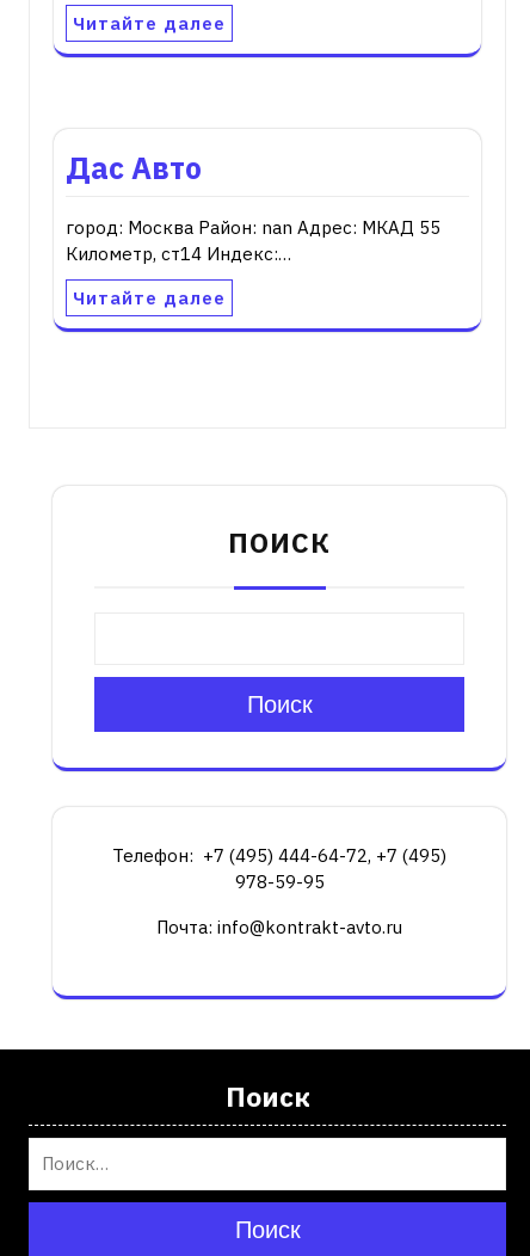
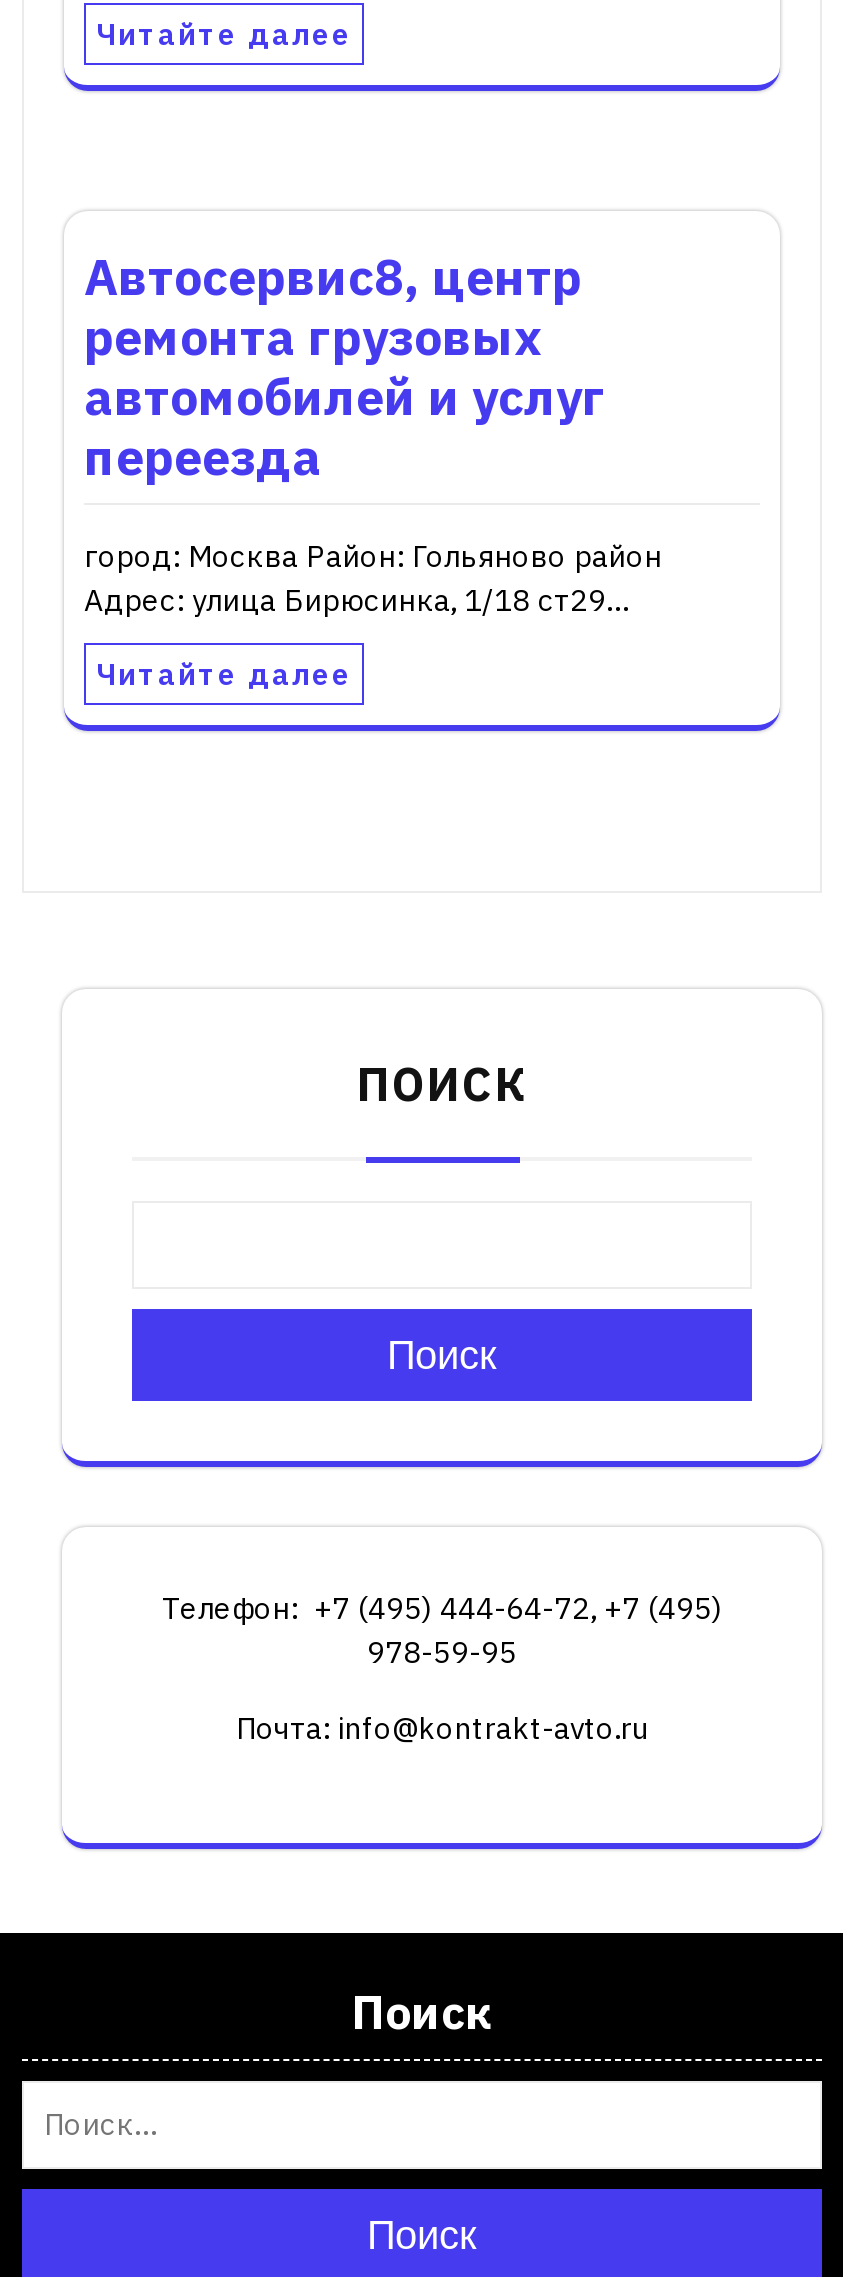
[66,148,202,187] Дас Авто -> [84,243,606,489] Автосервис8, центр | ремонта грузовых | автомобилей и услуг | переезда
[66,216,440,265] город: Москва Район: nan Адрес: МКАД 55 | Километр, ст14 Индекс:… -> [84,537,662,619] город: Москва Район: Гольяново район | Адрес: улица Бирюсинка, 1/18 ст29…

